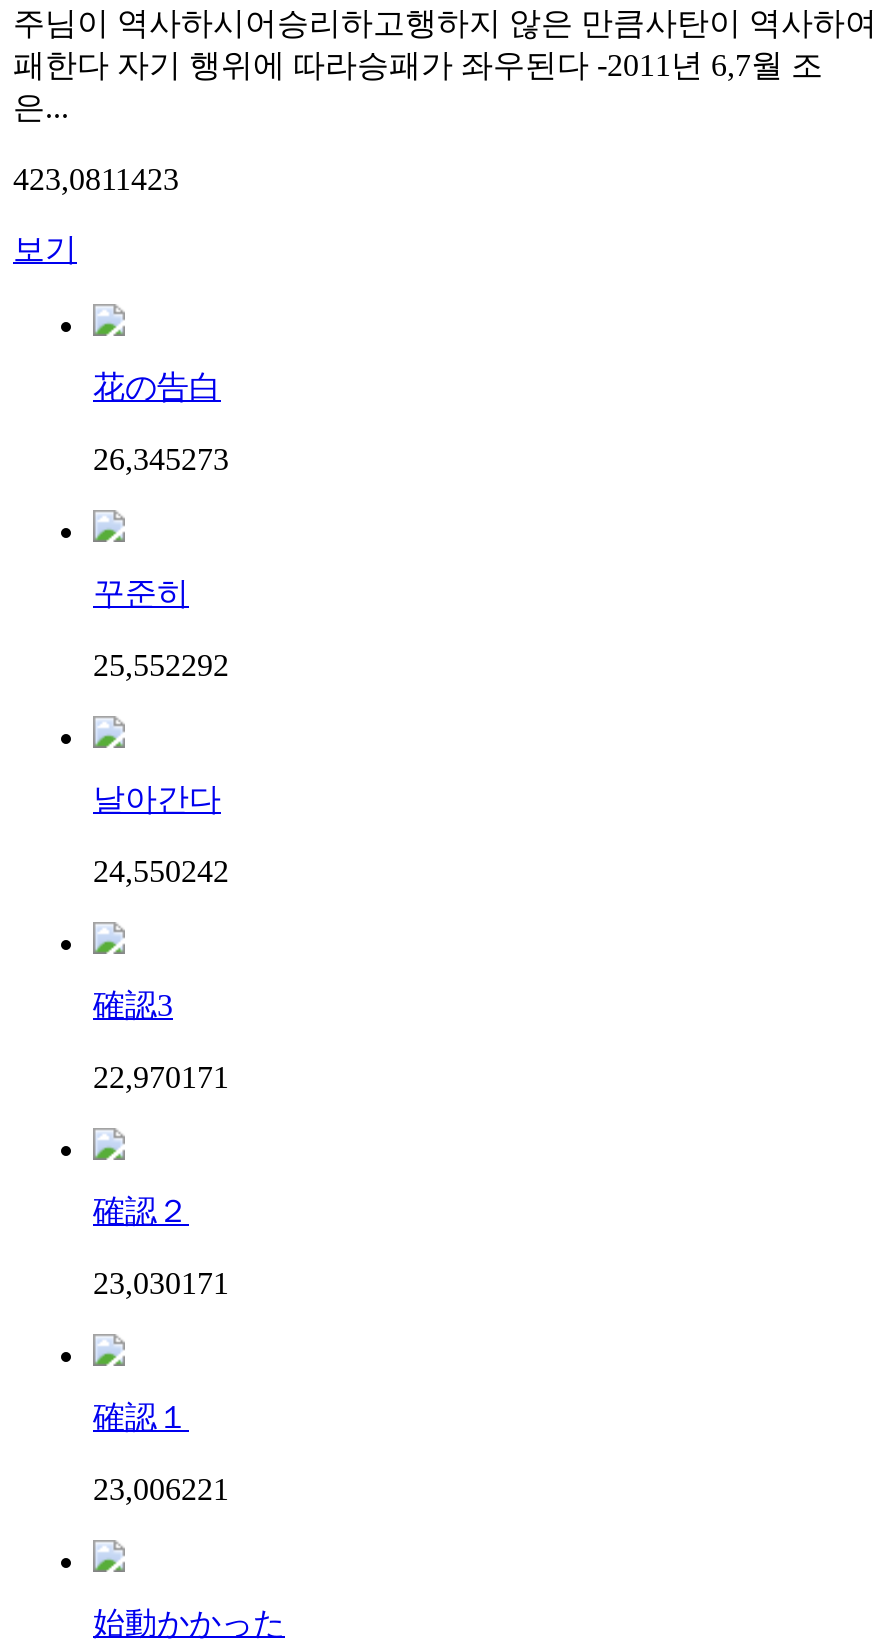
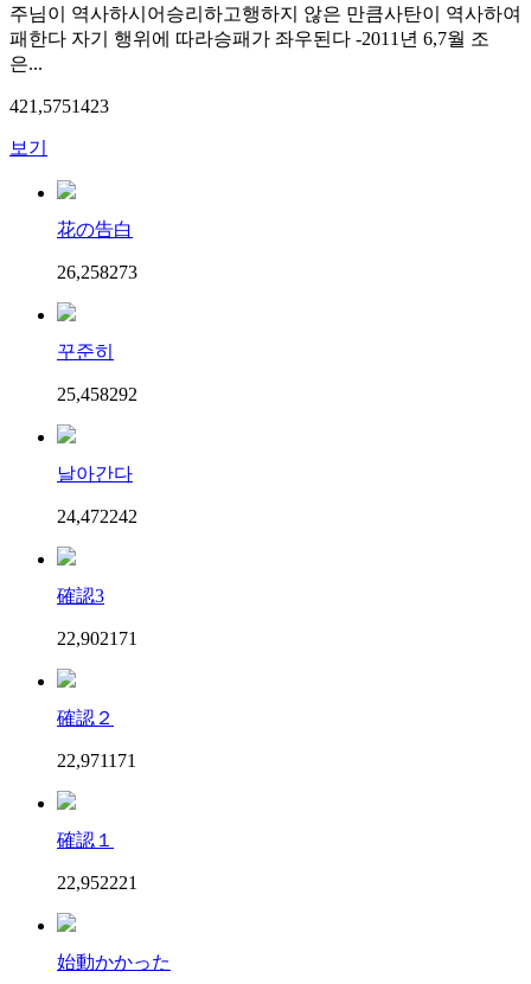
[13,162,179,196] 423,081 1423 -> [9,96,109,116] 421,575 1423
[93,442,229,476] 26,345273 -> [57,262,137,282] 26,258273
[93,648,229,682] 25,552292 -> [57,384,137,404] 25,458292
[93,854,229,888] 24,550242 -> [57,506,137,526] 24,472242
[93,1060,229,1094] 22,970171 -> [57,628,137,648] 22,902171
[93,1266,229,1300] 23,030171 -> [57,750,136,771] 22,971171
[93,1472,229,1506] 23,006221 -> [57,873,137,893] 22,952221

